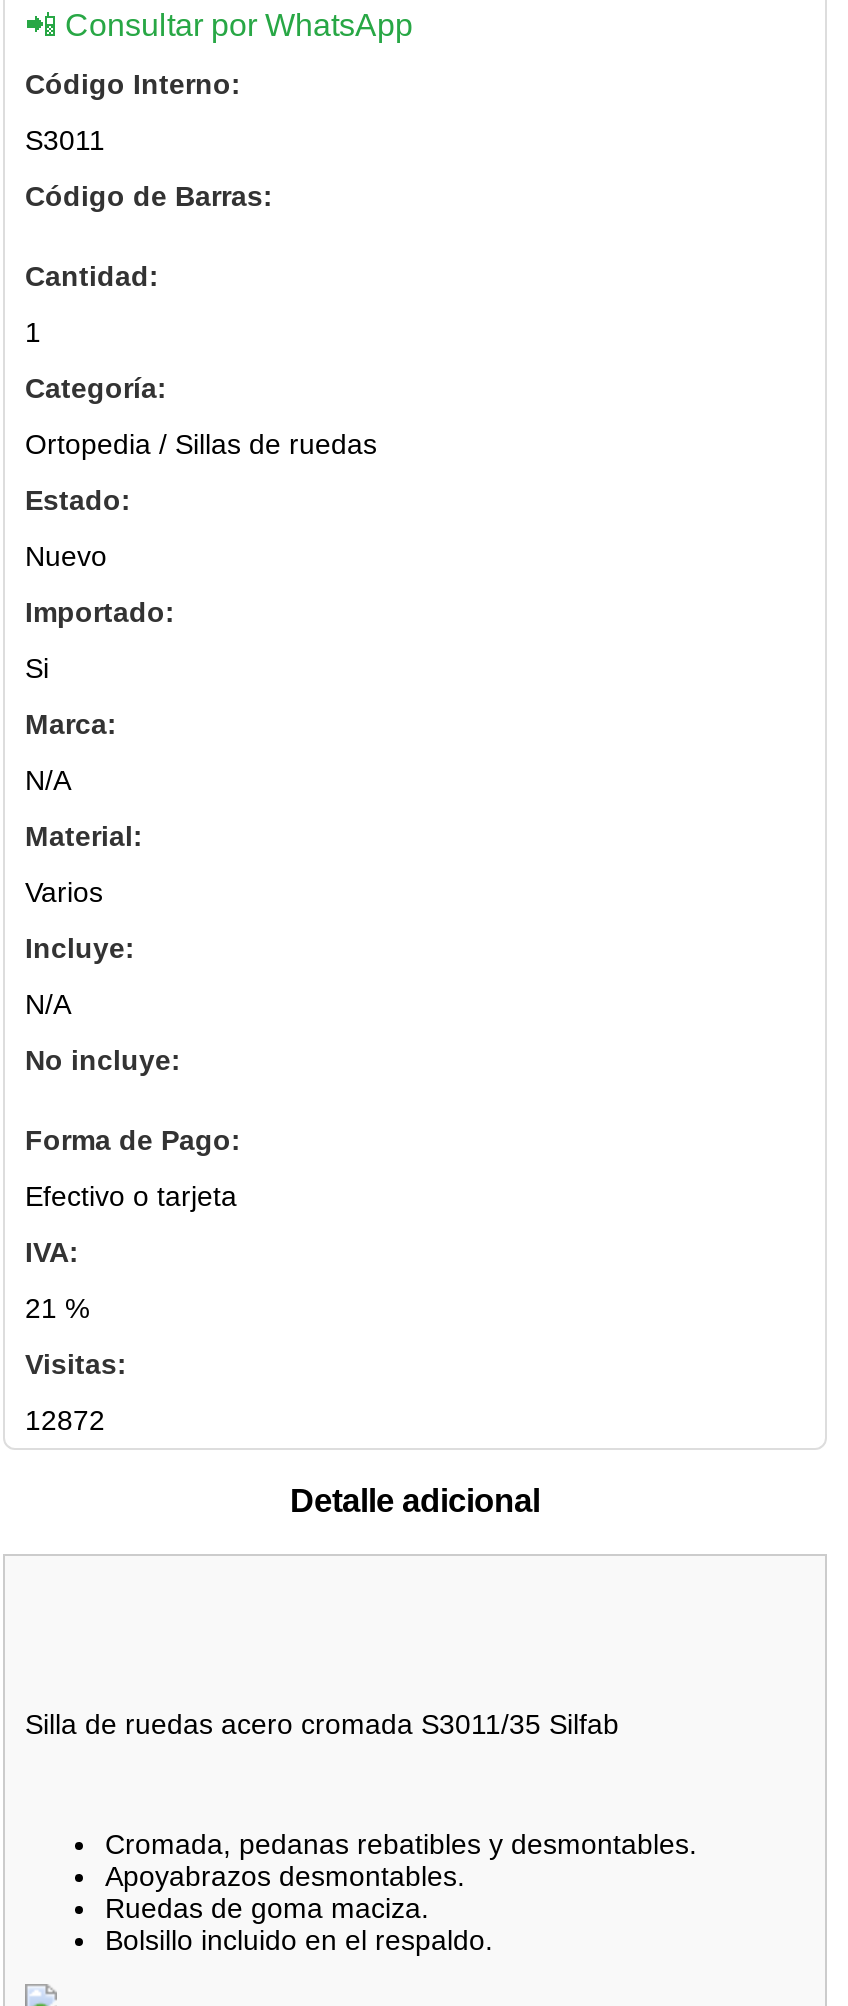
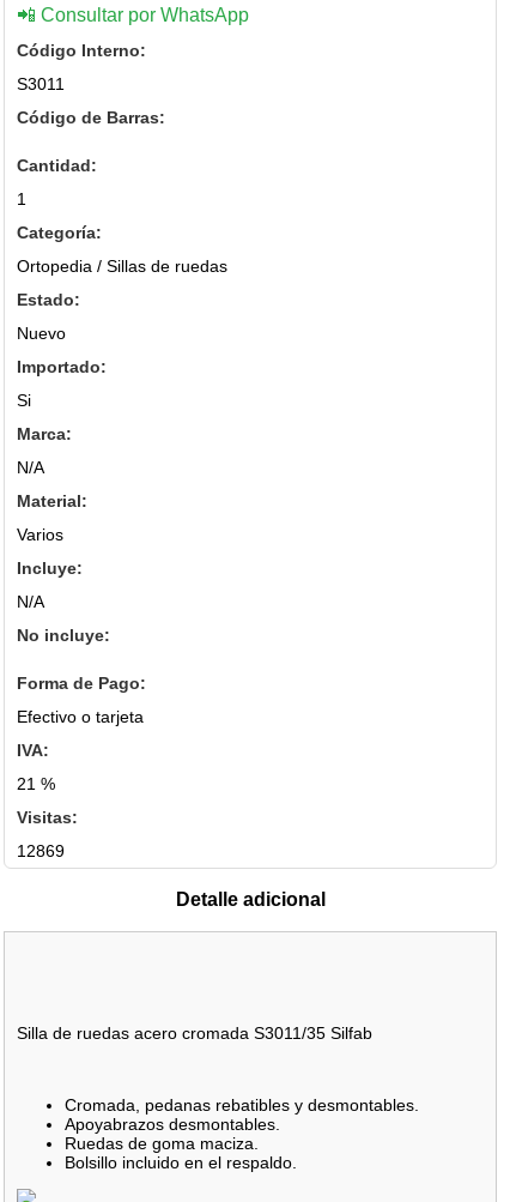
[25,1404,105,1436] 12872 -> [17,841,65,860] 12869

